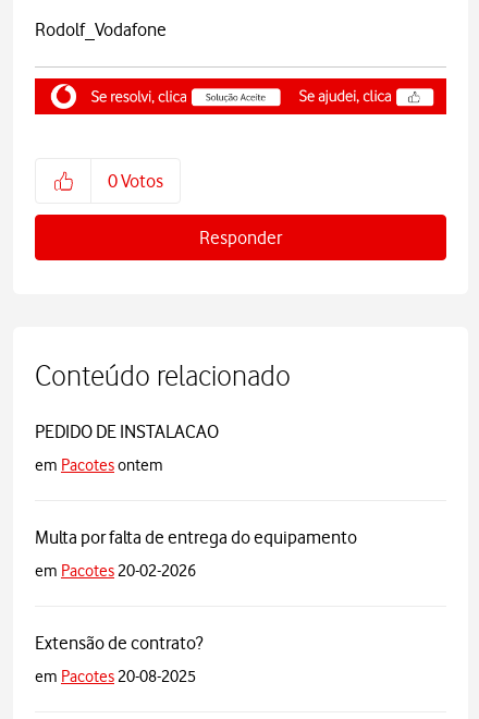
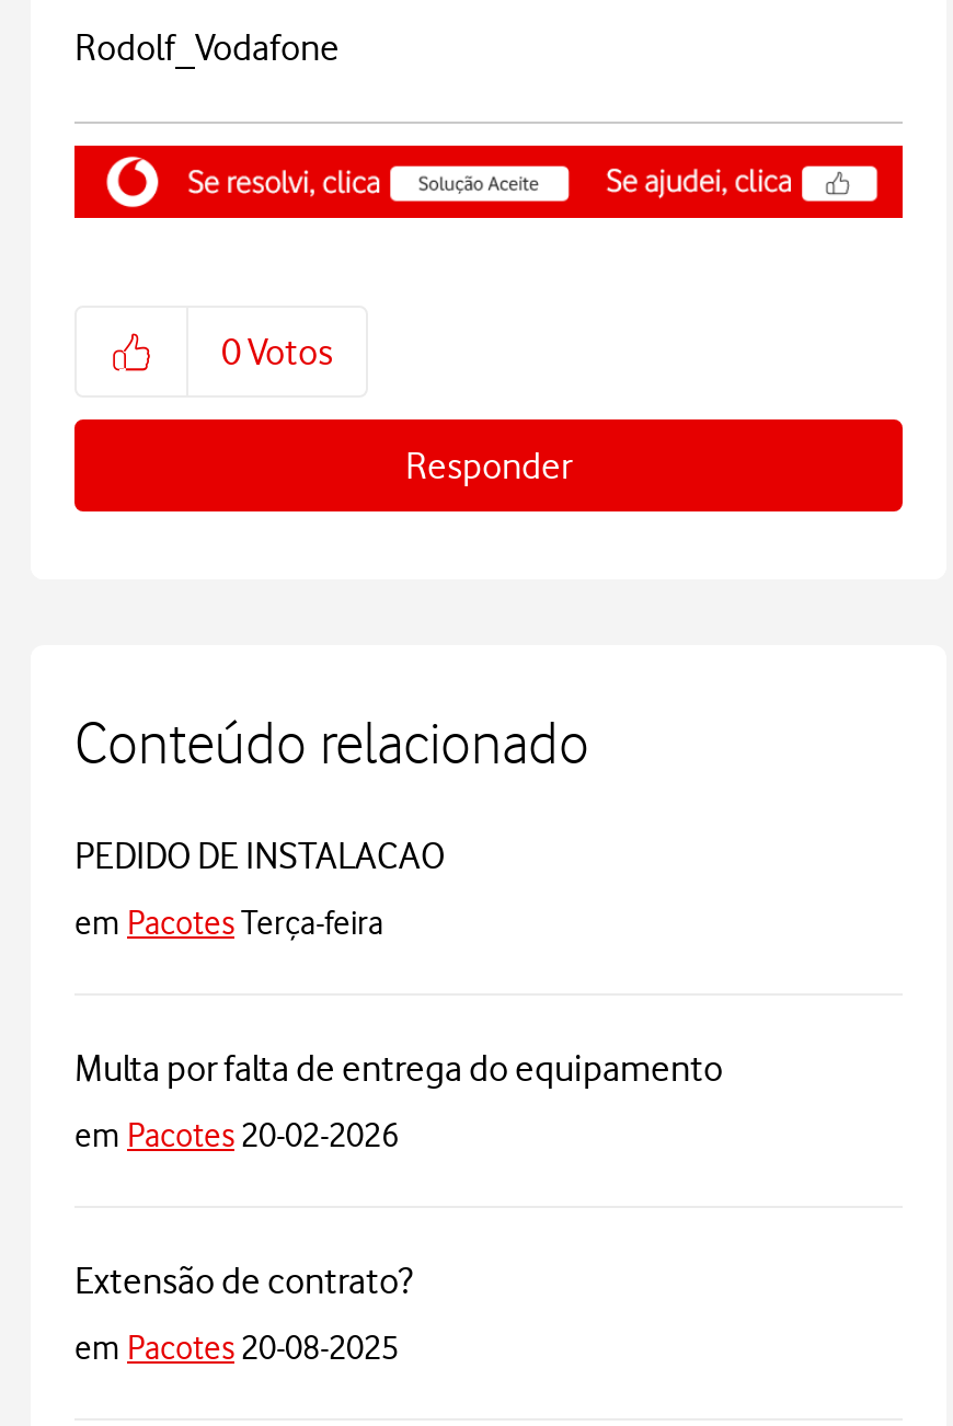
[35,456,163,476] em Pacotes ontem -> [74,905,383,944] em Pacotes Terça-feira

